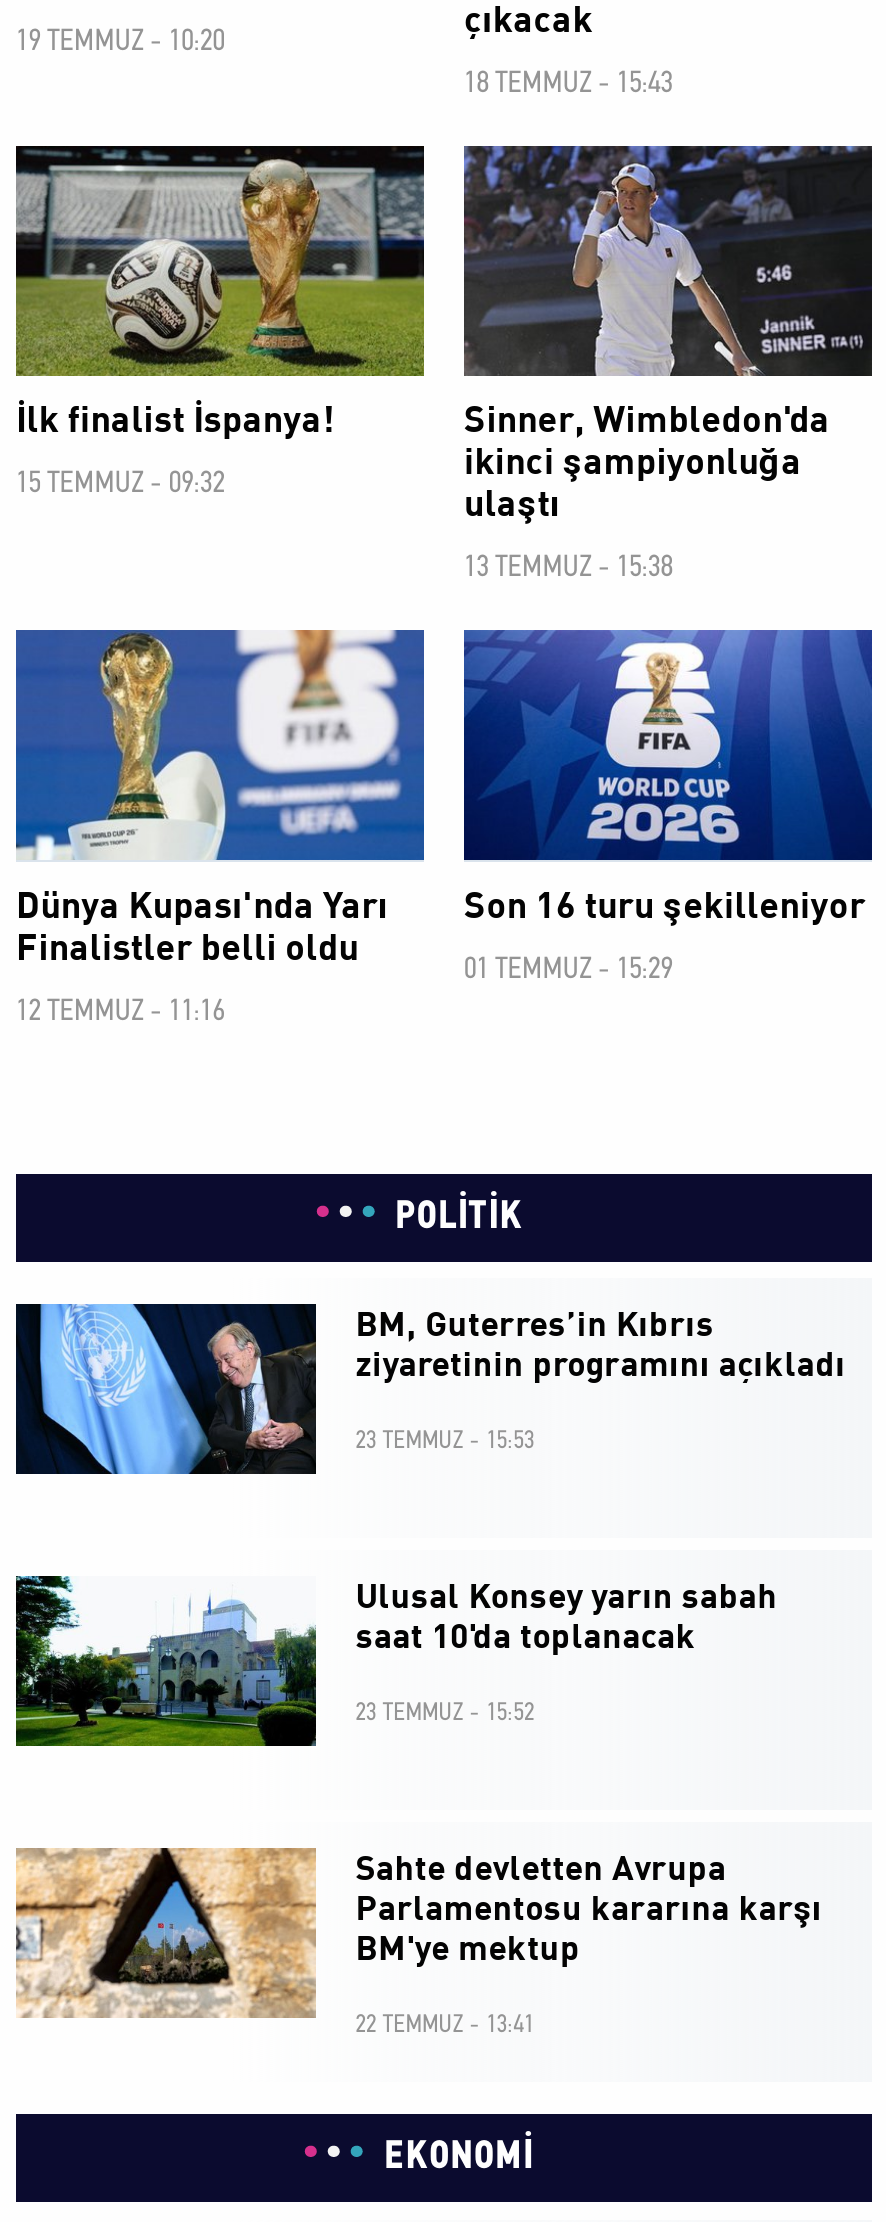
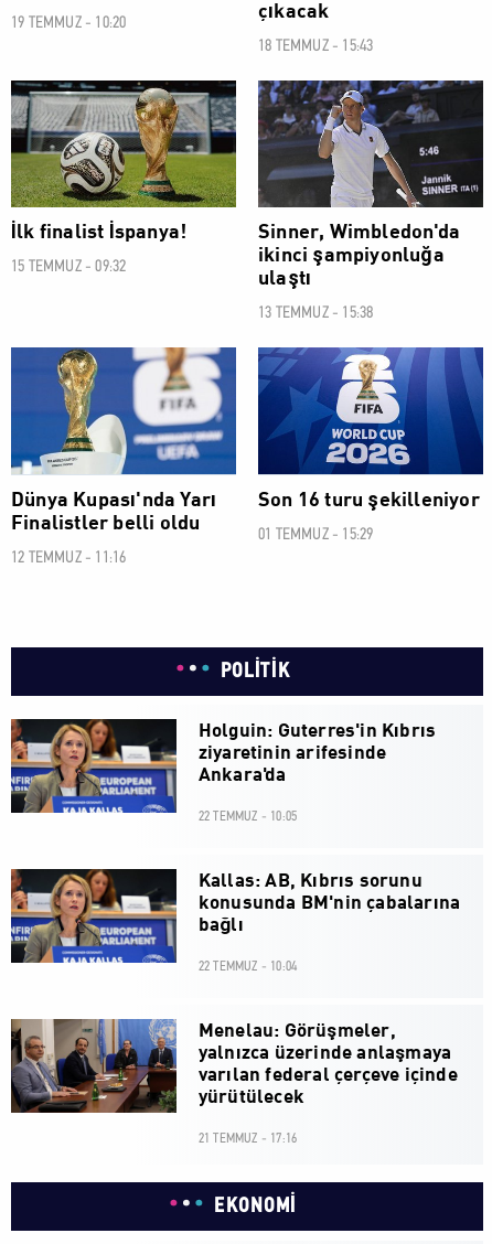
[14,1302,846,1476] [image] | BM, Guterres’in Kıbrıs | ziyaretinin programını açıkladı -> [10,718,436,814] [image] | Holguin: Guterres'in Kıbrıs | ziyaretinin arifesinde | Ankara'da
[356,1429,534,1455] 23 TEMMUZ - 15:53 -> [198,810,297,824] 22 TEMMUZ - 10:05
[14,1574,778,1748] [image] | Ulusal Konsey yarın sabah | saat 10'da toplanacak -> [10,868,460,964] [image] | Kallas: AB, Kıbrıs sorunu | konusunda BM'nin çabalarına | bağlı
[356,1701,534,1727] 23 TEMMUZ - 15:52 -> [198,960,297,974] 22 TEMMUZ - 10:04
[14,1846,822,2018] [image] | Sahte devletten Avrupa | Parlamentosu kararına karşı | BM'ye mektup -> [10,1018,458,1114] [image] | Menelau: Görüşmeler, | yalnızca üzerinde anlaşmaya | varılan federal çerçeve içinde | yürütülecek
[356,2013,534,2039] 22 TEMMUZ - 13:41 -> [198,1132,297,1146] 21 TEMMUZ - 17:16

